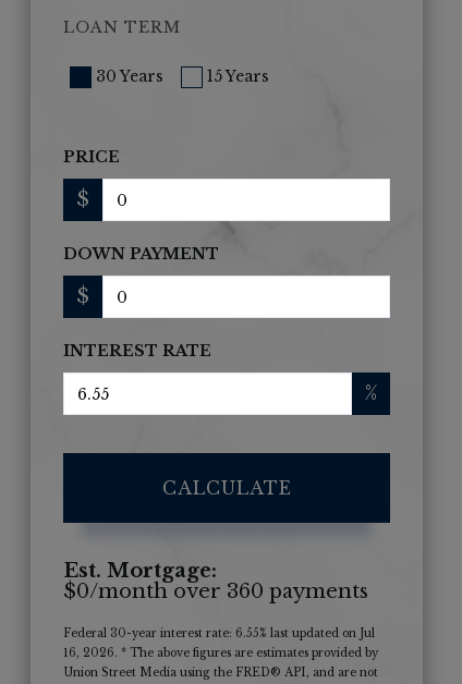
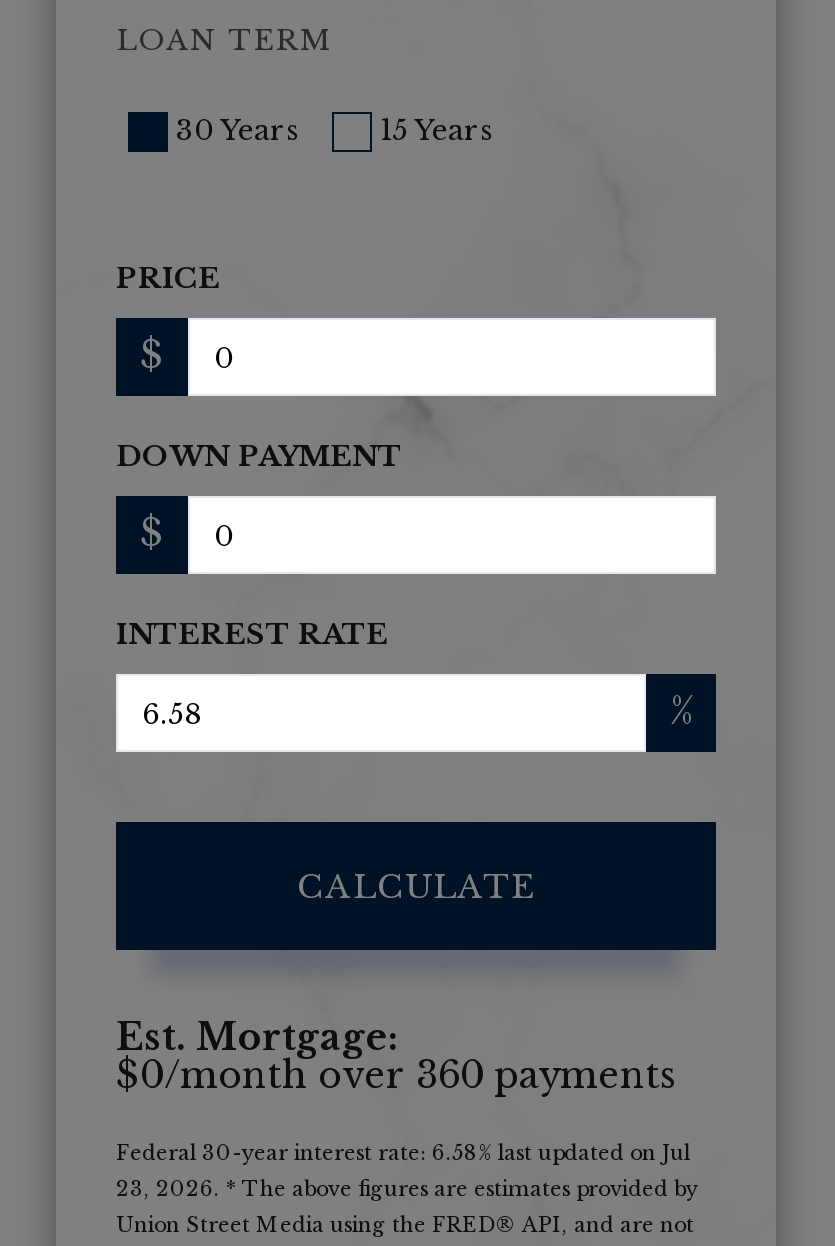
[63,627,375,641] Federal 30-year interest rate: 6.55% last updated on Jul -> [116,1141,690,1167] Federal 30-year interest rate: 6.58% last updated on Jul
[63,646,378,660] 16, 2026. * The above figures are estimates provided by -> [116,1177,698,1203] 23, 2026. * The above figures are estimates provided by

